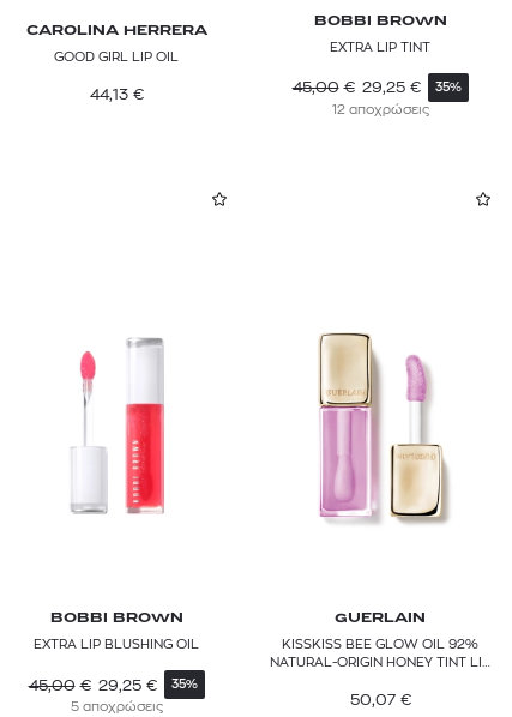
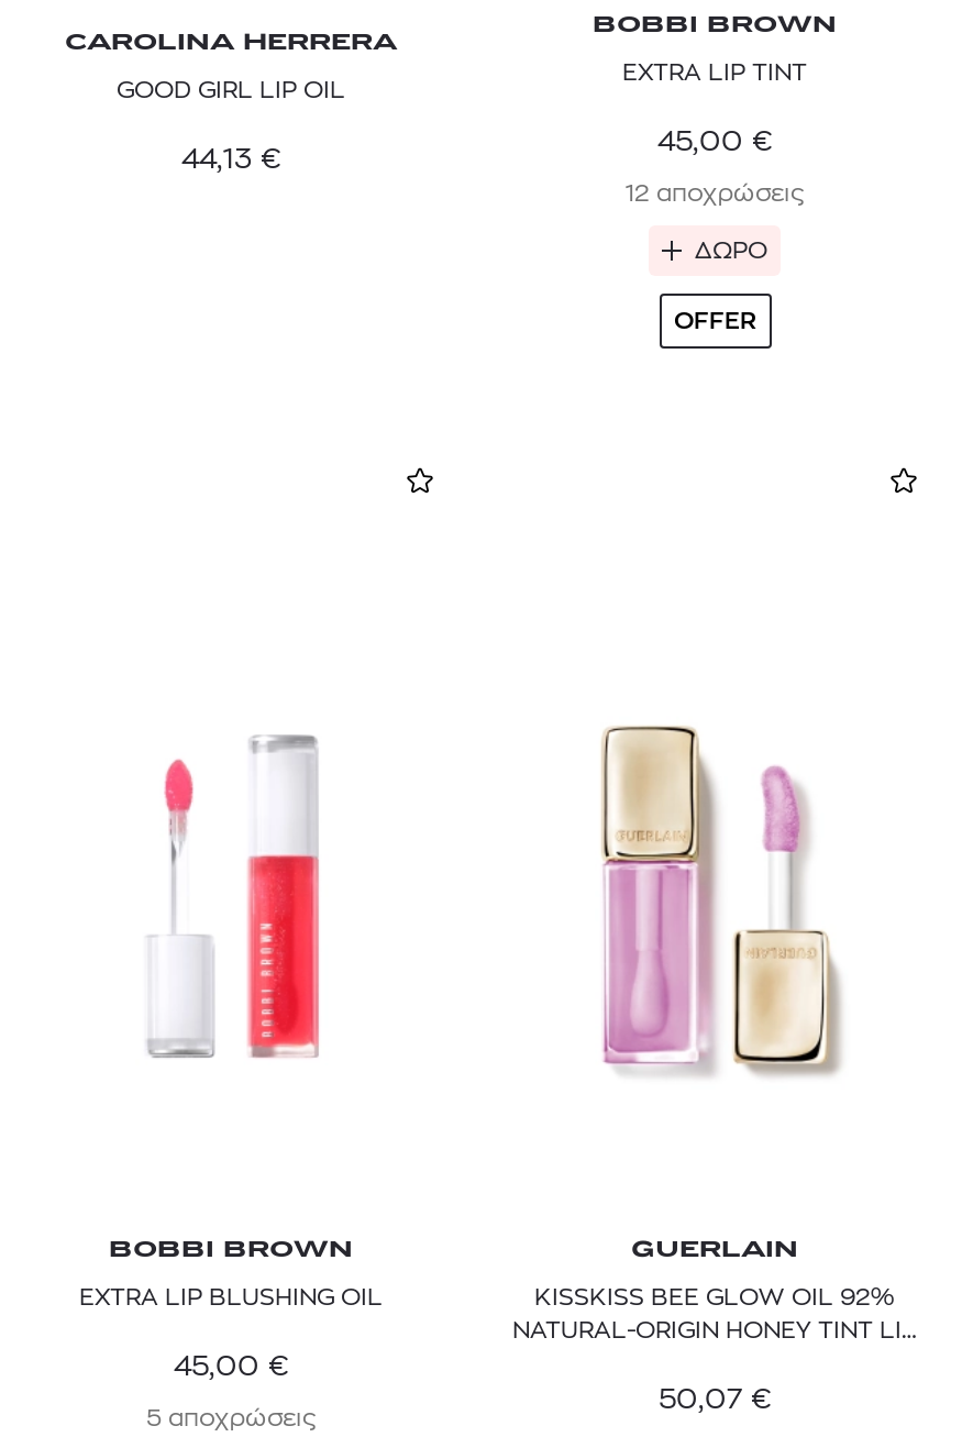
[292,79,461,95] 45,00 € 29,25 € | 35% -> [657,125,772,154] 45,00 €
none -> [674,237,767,332] ΔΩΡΟ | OFFER
[28,677,197,692] 45,00 € 29,25 € | 35% -> [174,1351,288,1380] 45,00 €

